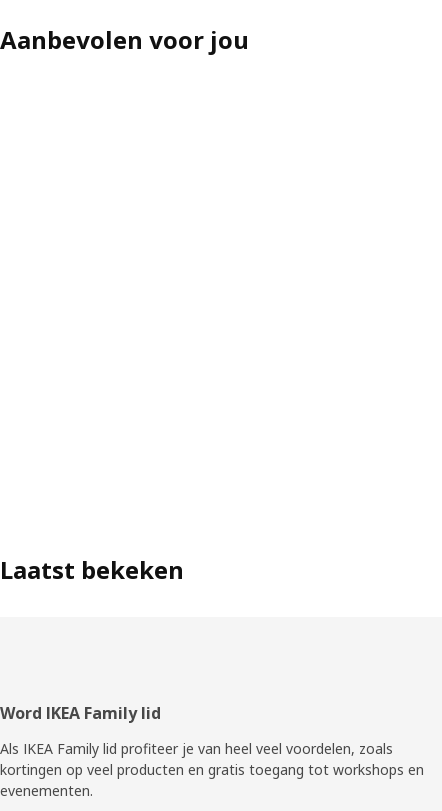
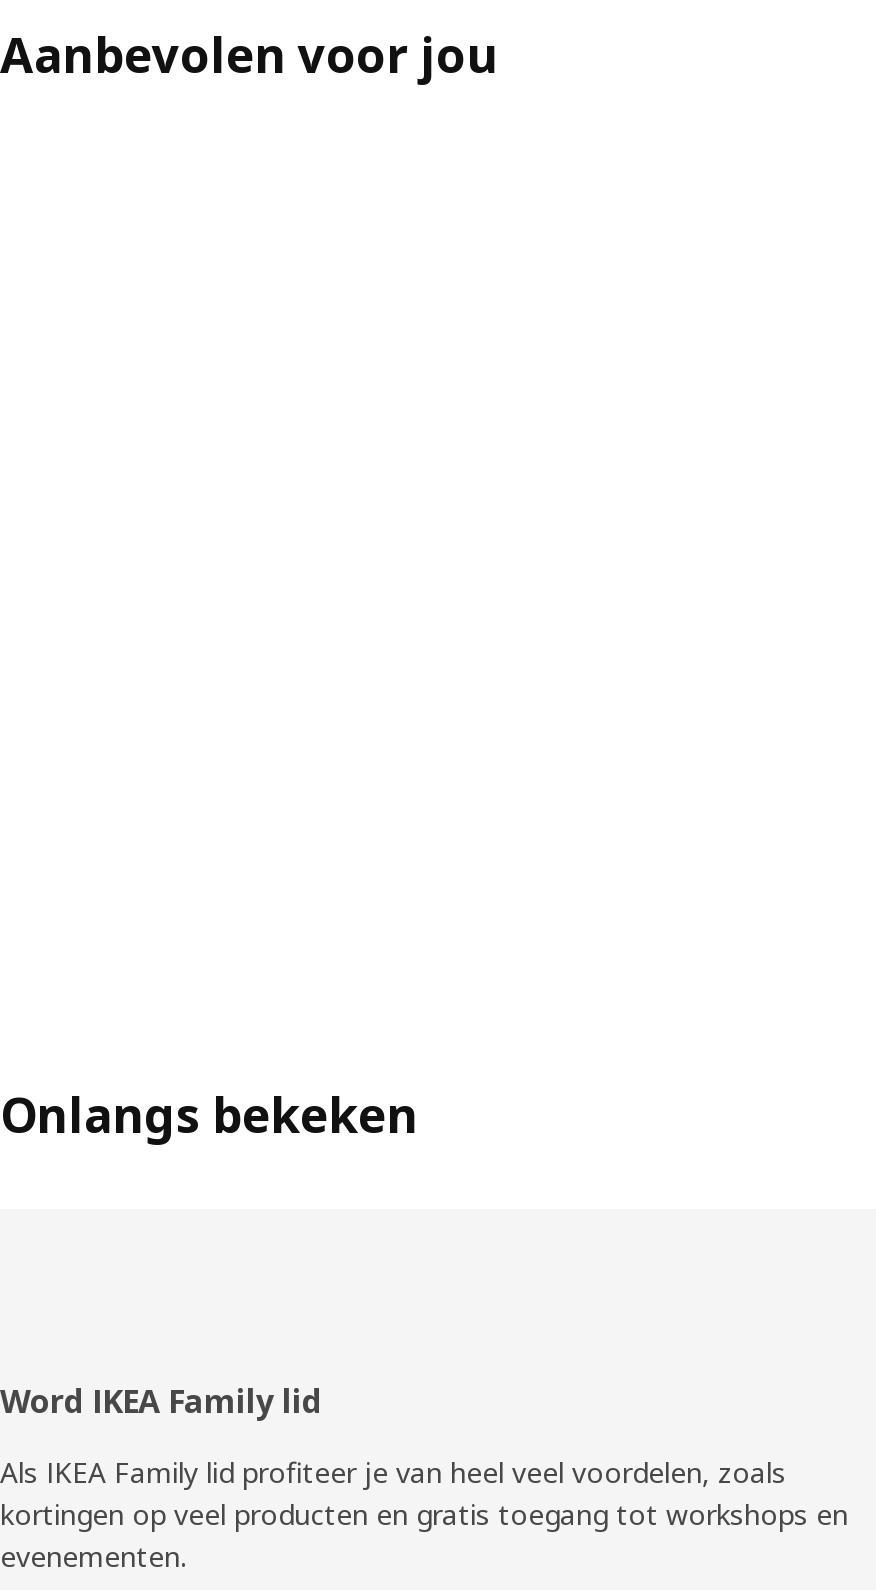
[0,553,184,586] Laatst bekeken -> [0,1081,418,1147] Onlangs bekeken

